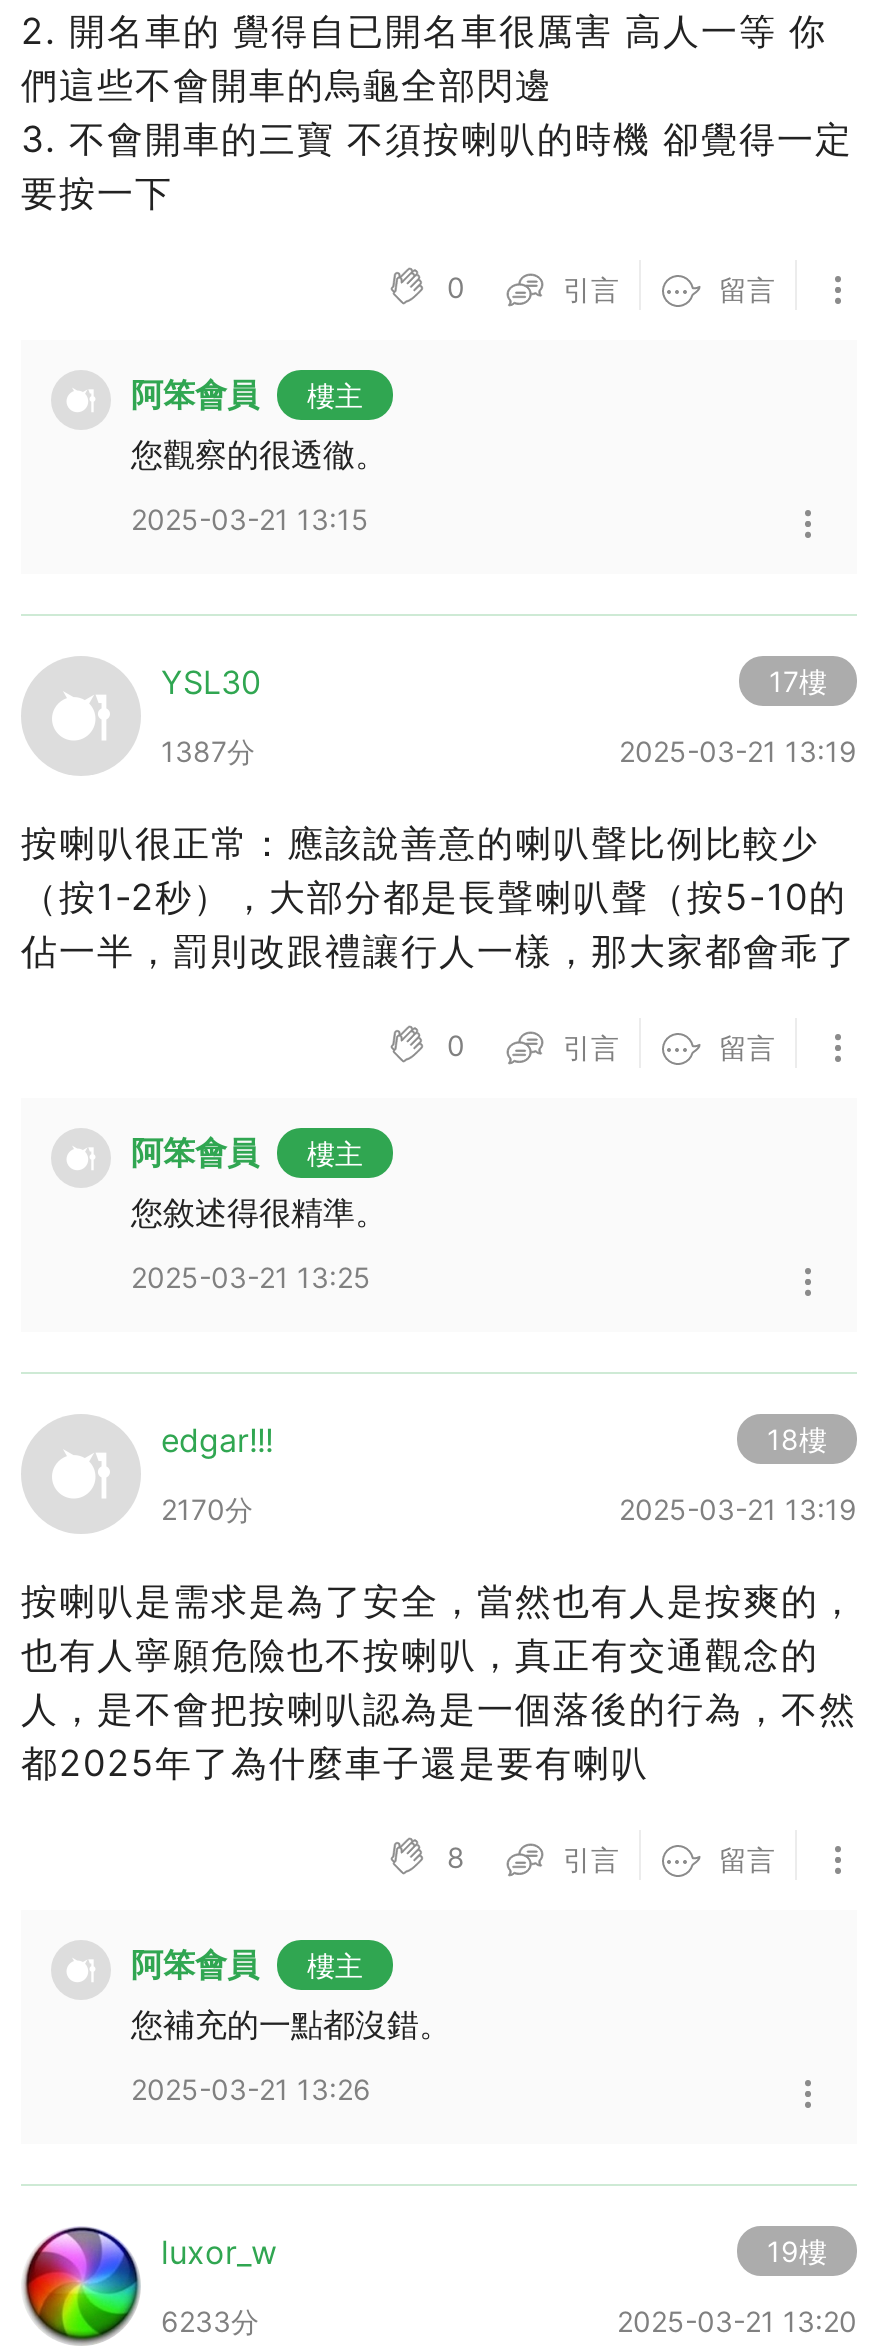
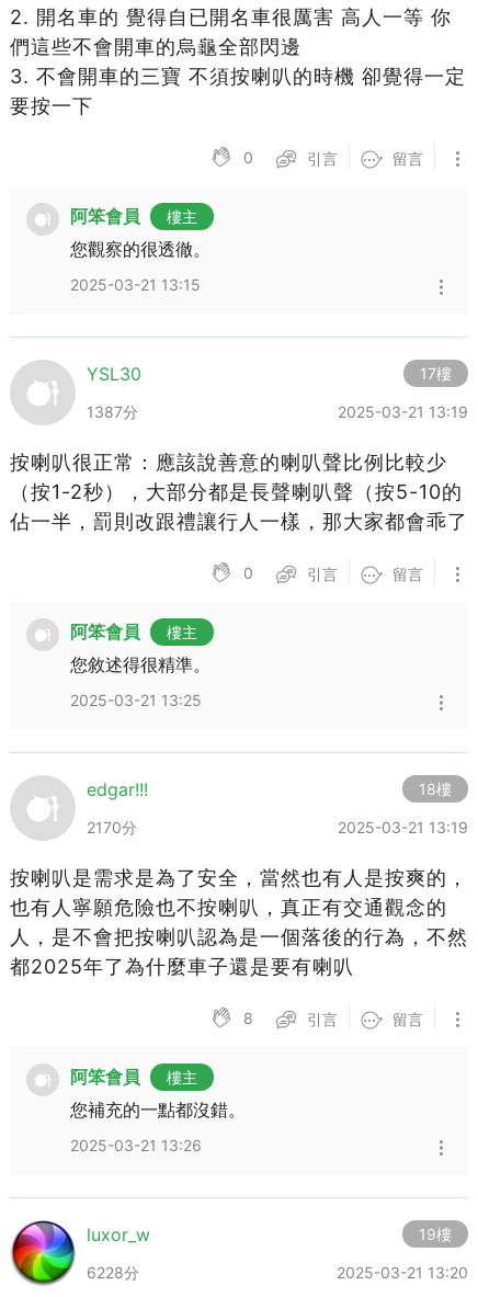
[161,2304,259,2338] 6233分 -> [87,1263,139,1282] 6228分

